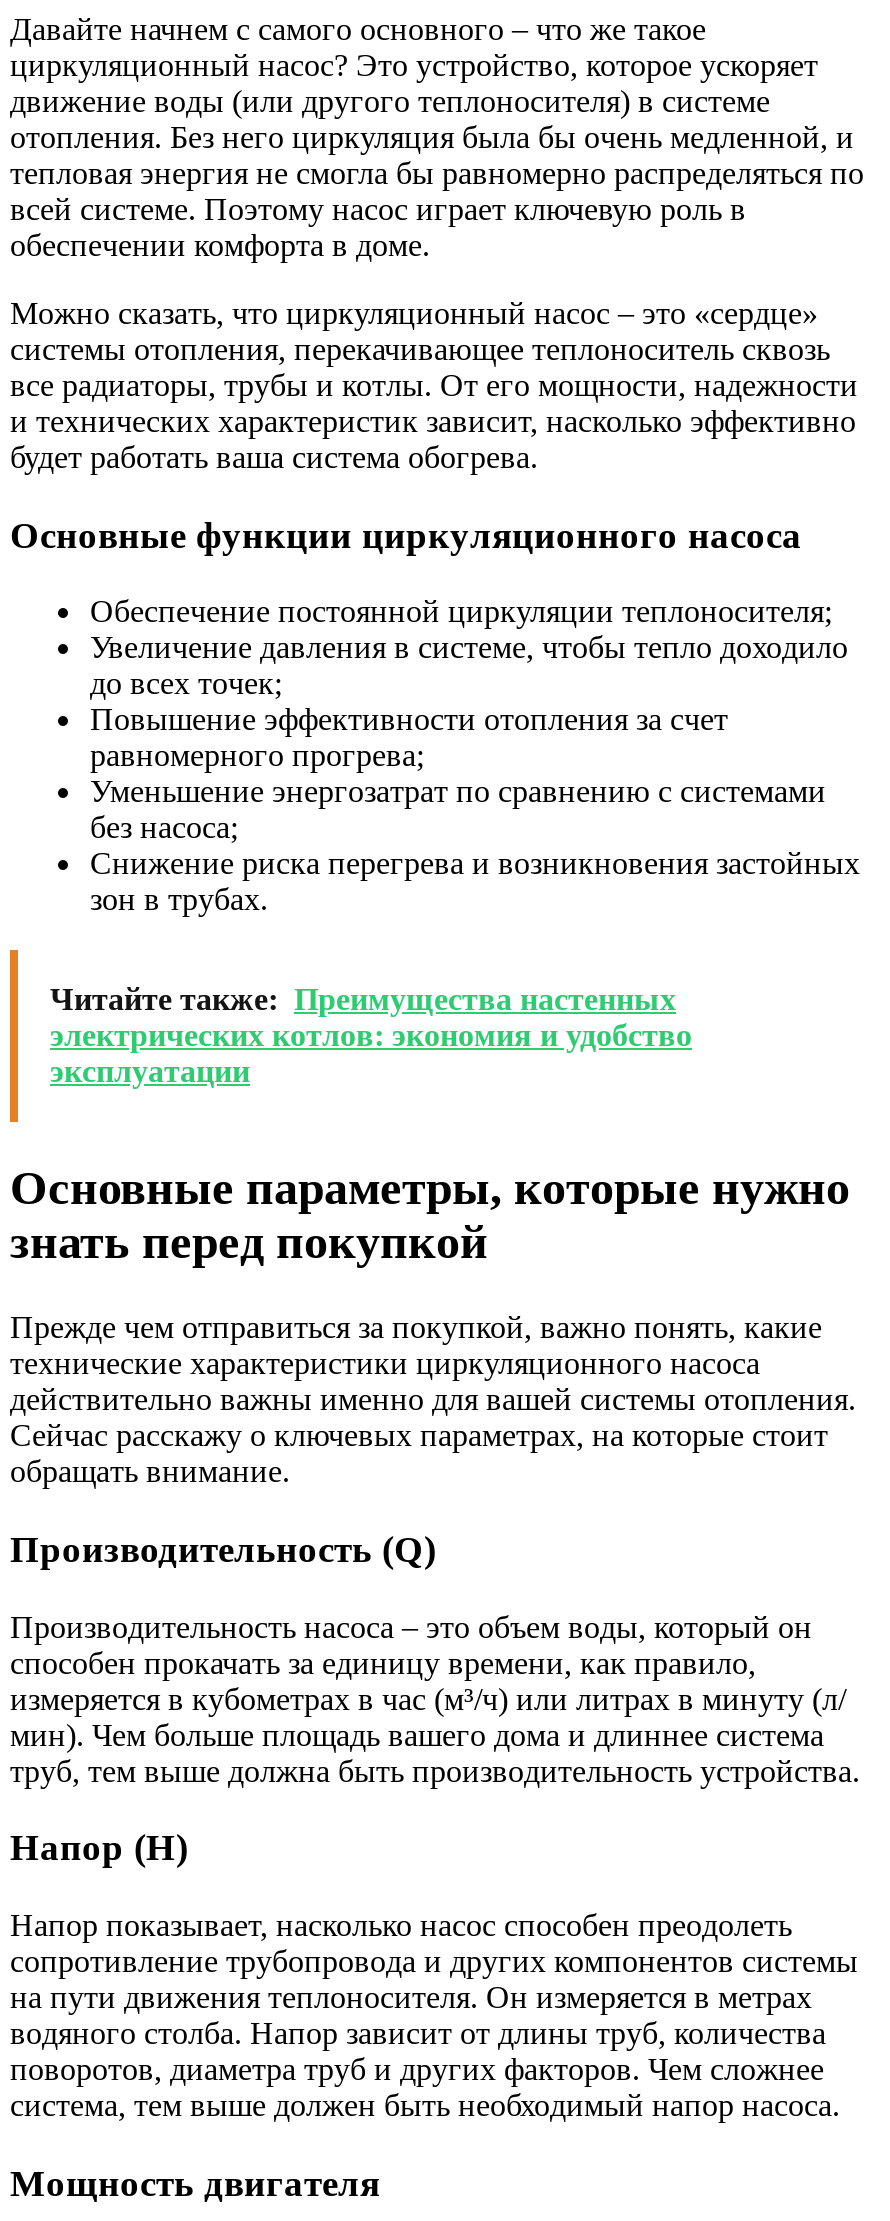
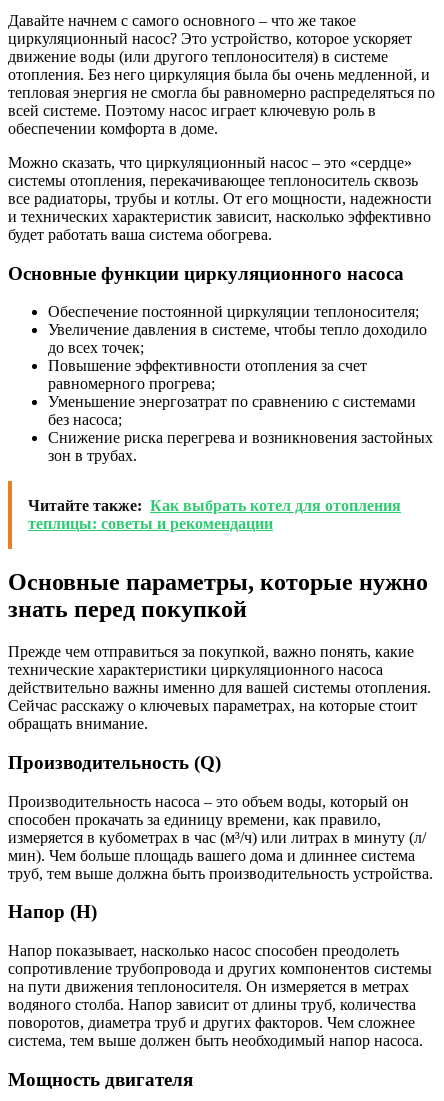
[50,983,692,1089] Читайте также: Преимущества настенных | электрических котлов: экономия и удобство | эксплуатации -> [28,497,401,532] Читайте также: Как выбрать котел для отопления | теплицы: советы и рекомендации

